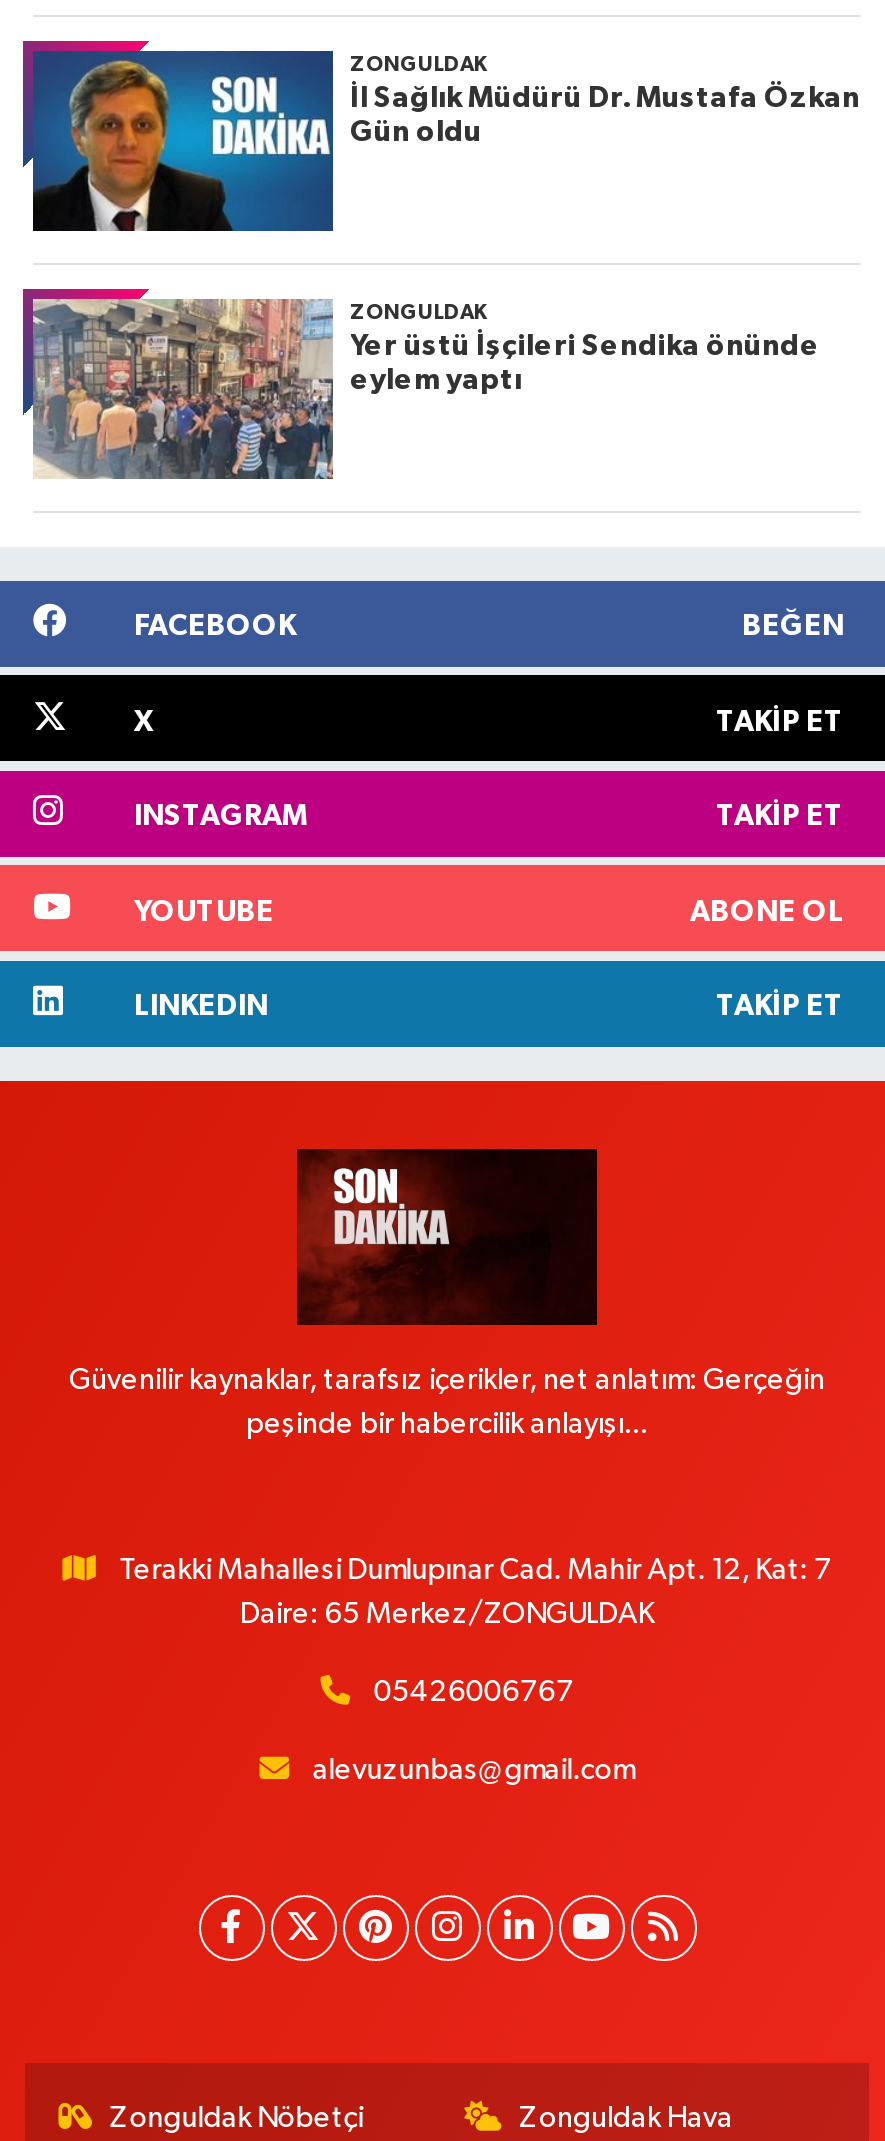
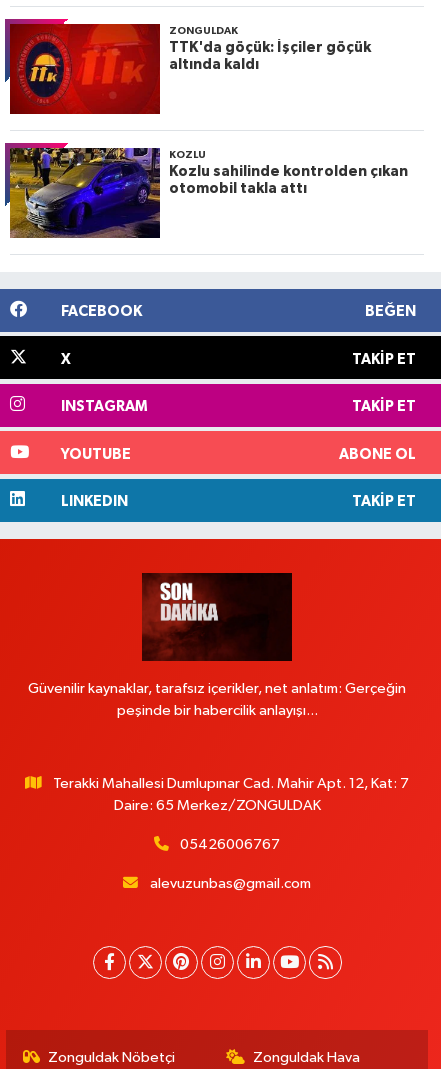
[31,49,860,233] [image] | İl Sağlık Müdürü Dr. Mustafa Özkan | Gün oldu -> [9,23,370,115] [image] | TTK'da göçük: İşçiler göçük | altında kaldı
[31,297,820,481] [image] | ZONGULDAK | Yer üstü İşçileri Sendika önünde | eylem yaptı -> [9,147,407,239] [image] | KOZLU | Kozlu sahilinde kontrolden çıkan | otomobil takla attı

